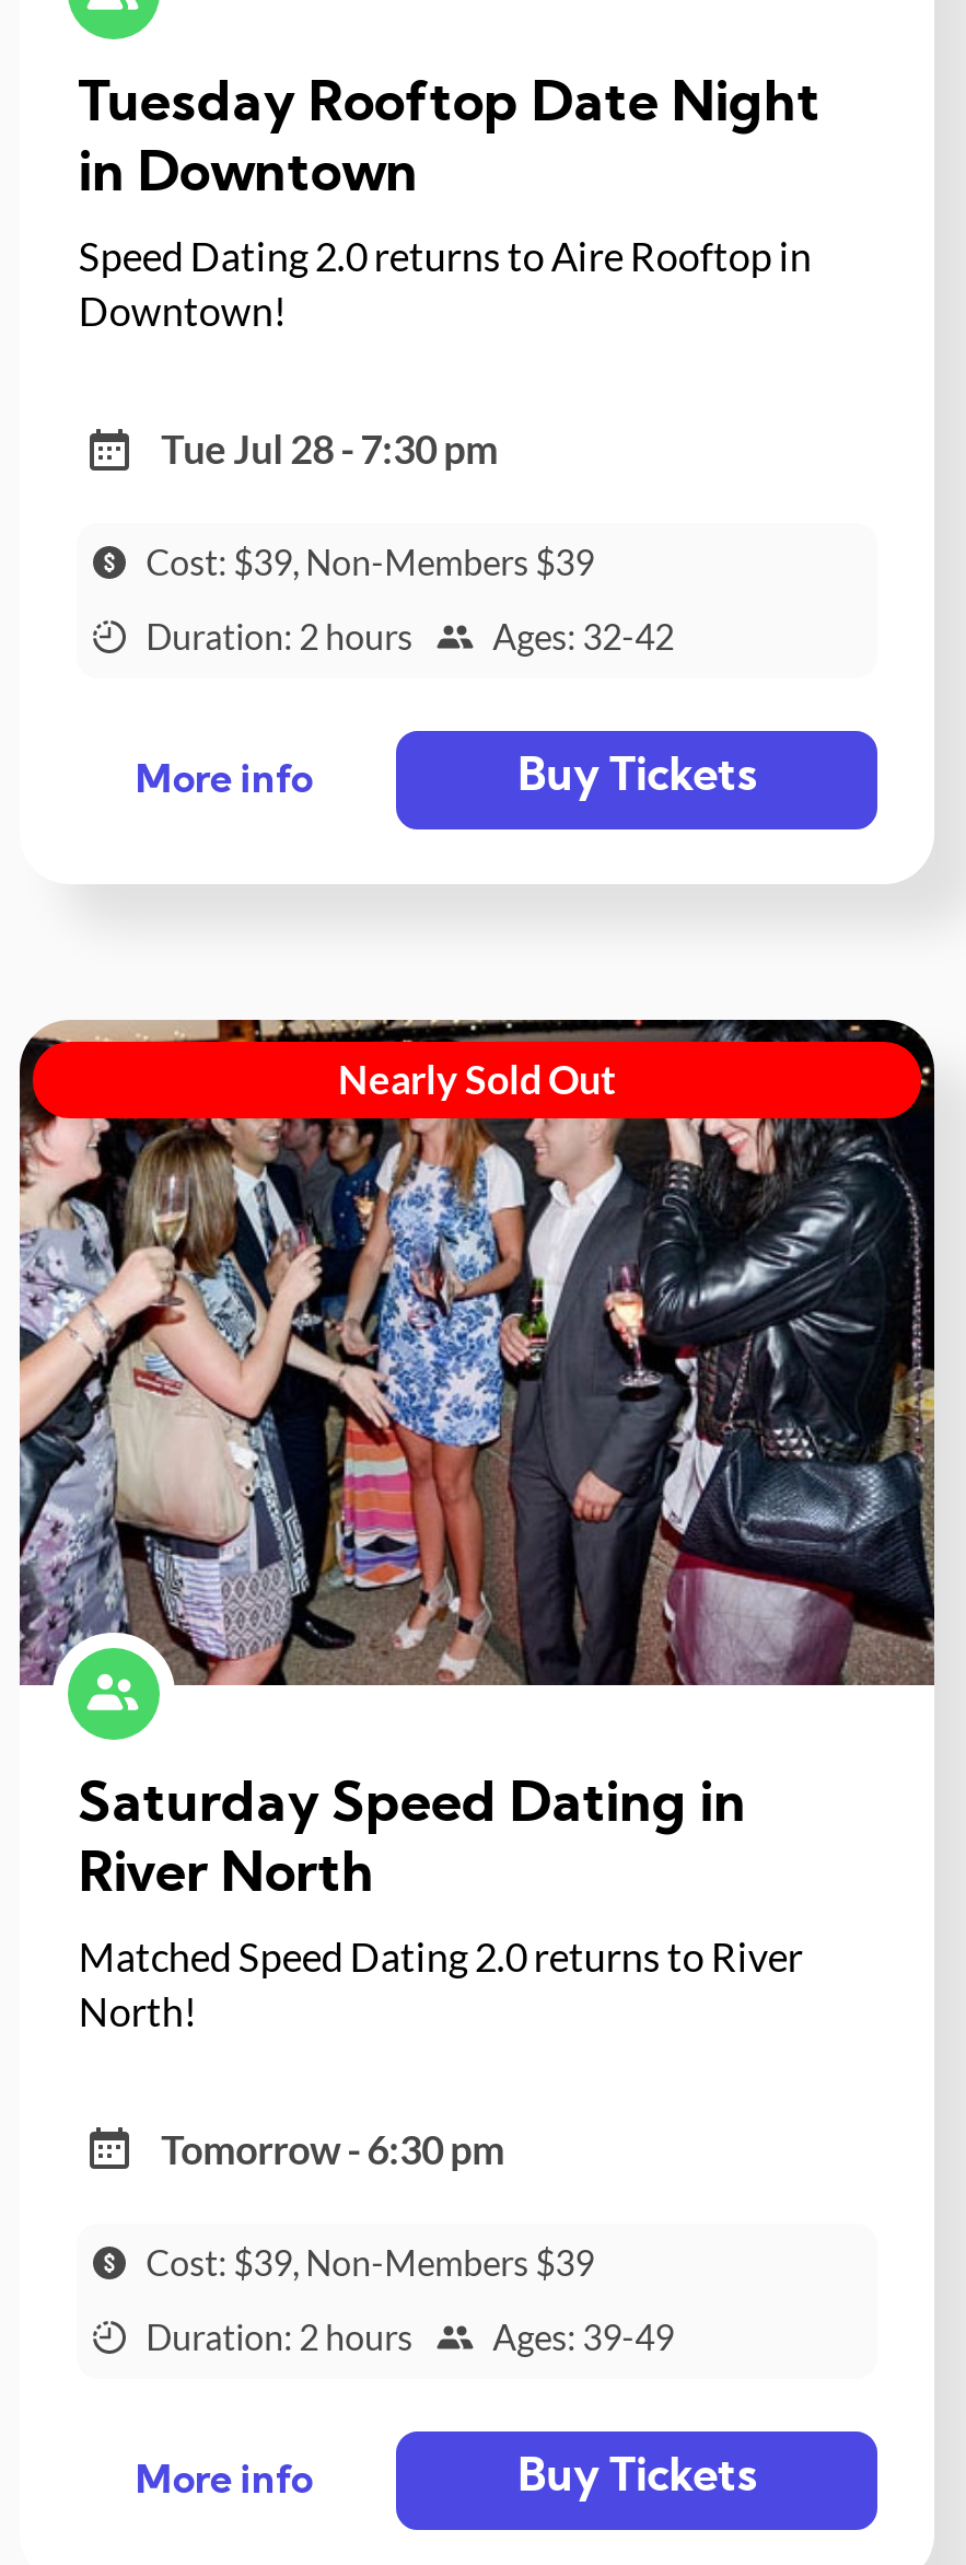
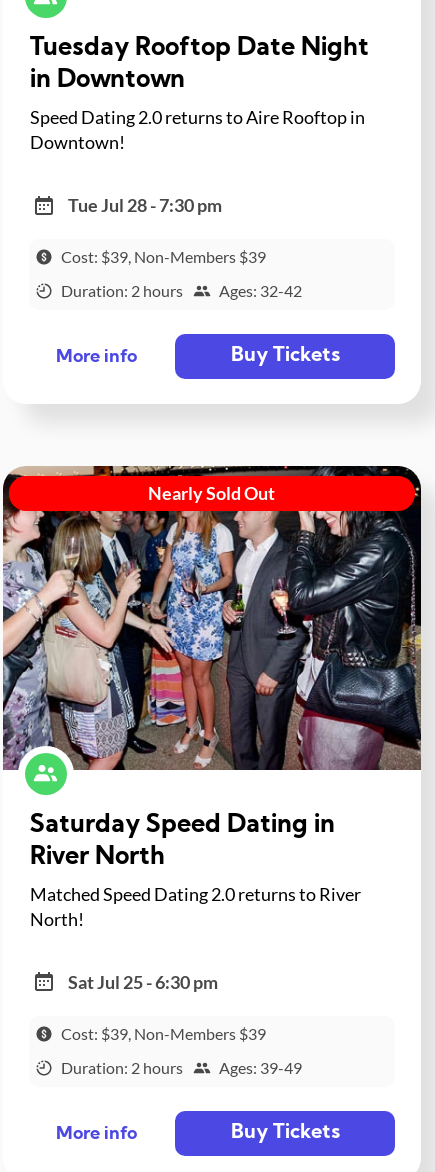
[161,2124,505,2172] Tomorrow - 6:30 pm -> [68,970,218,992] Sat Jul 25 - 6:30 pm

